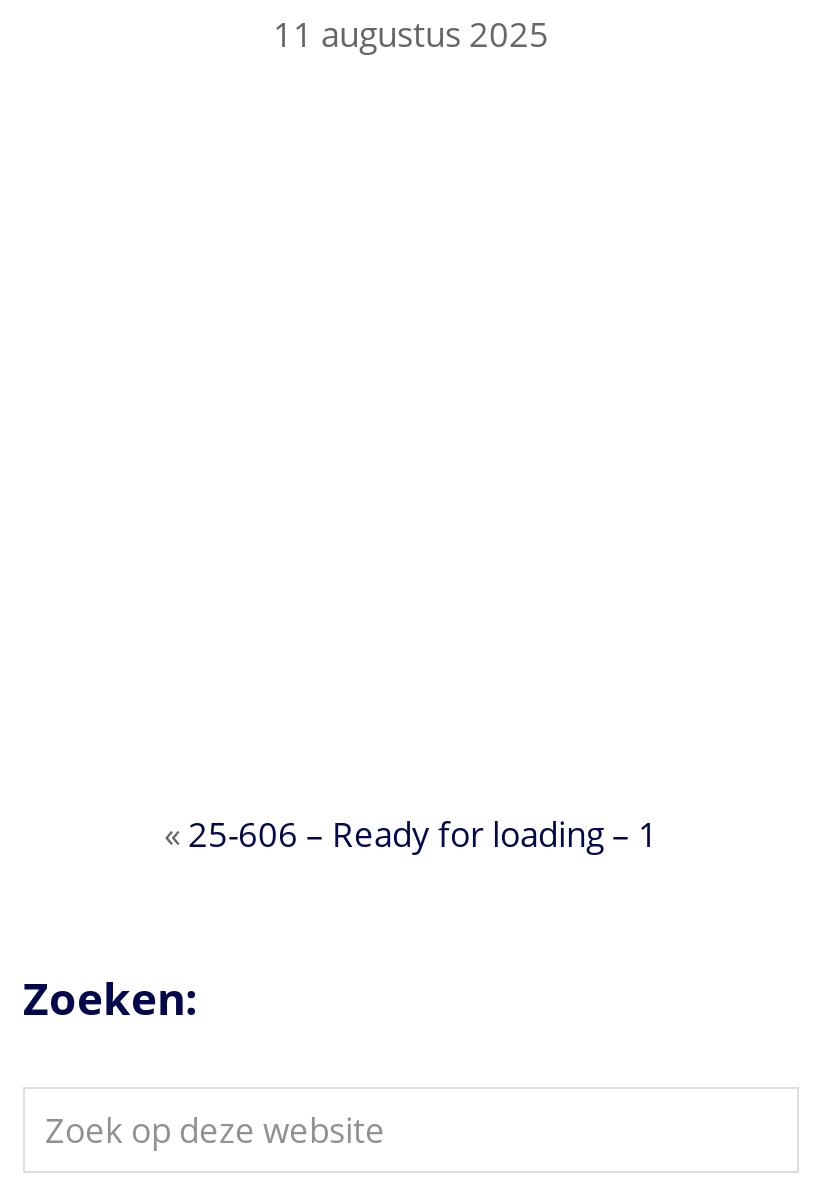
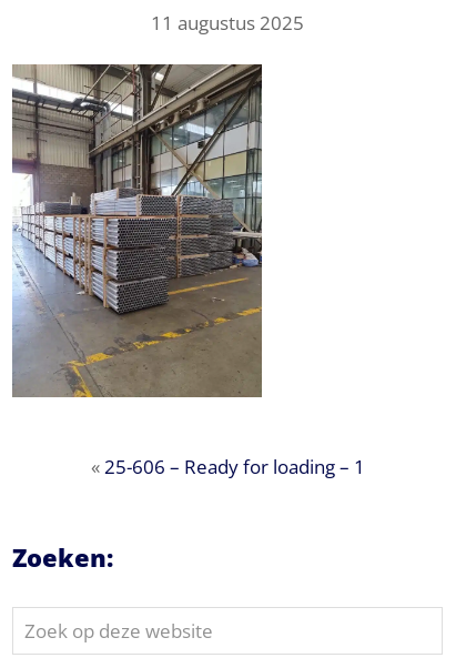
none -> [11,63,263,398] [image]

